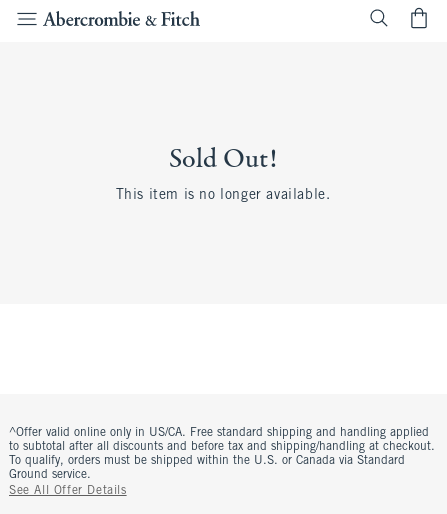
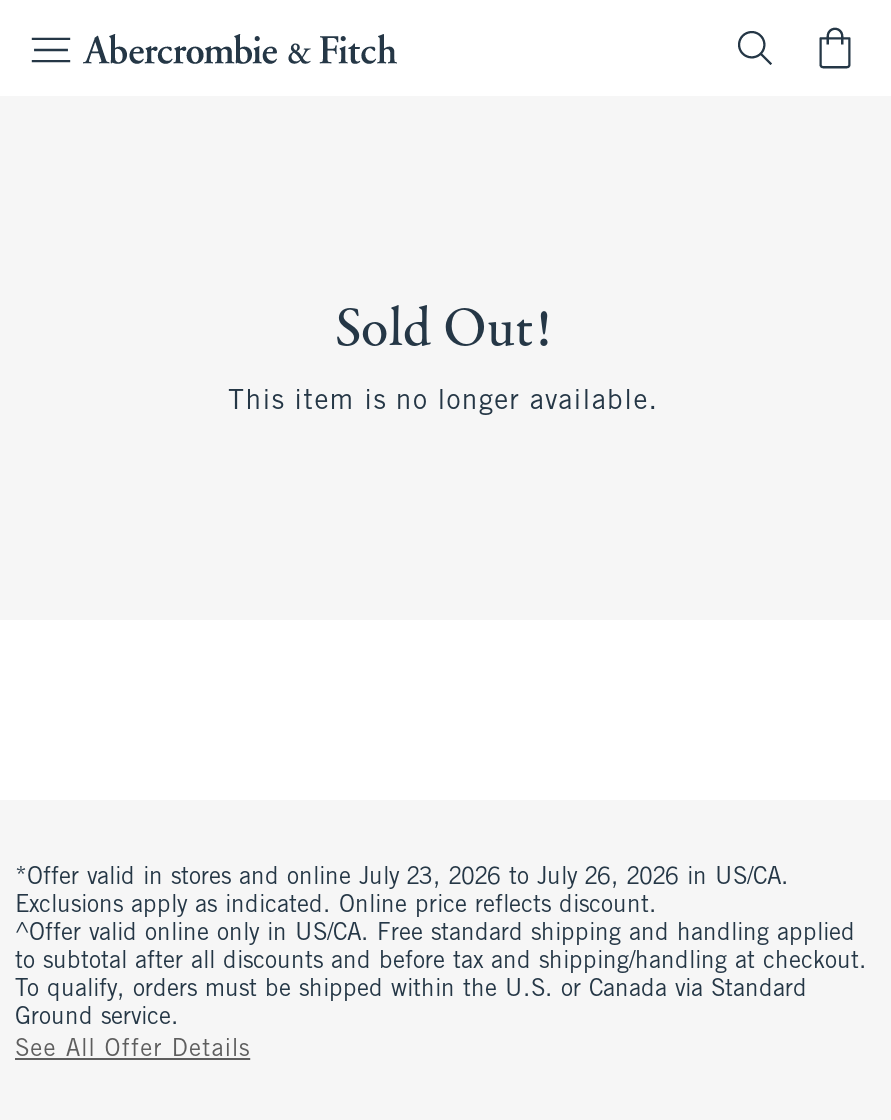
none -> [15,866,789,918] *Offer valid in stores and online July 23, 2026 to July 26, 2026 in US/CA. | Exclusions apply as indicated. Online price reflects discount.

